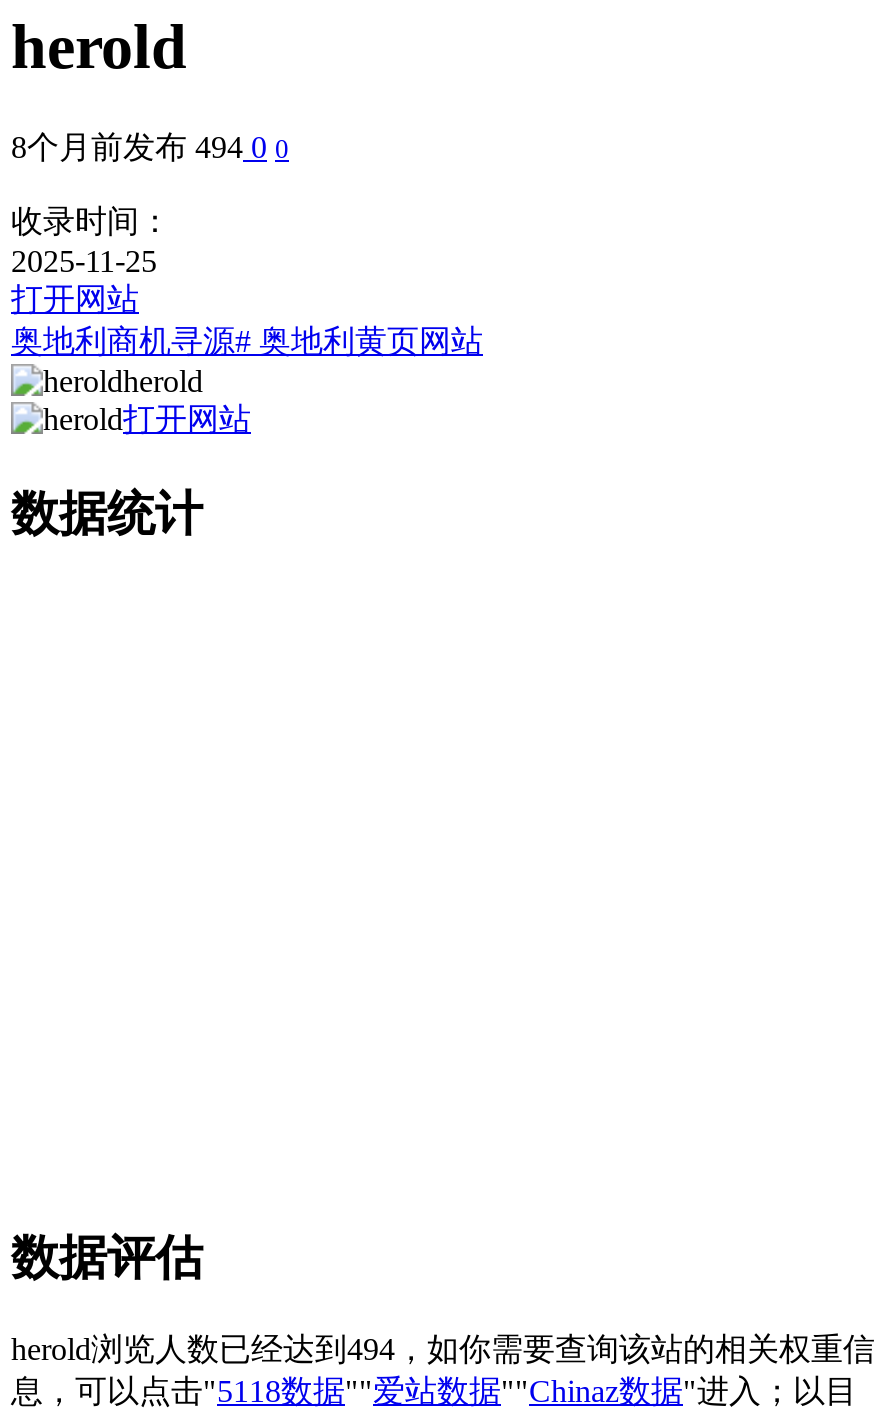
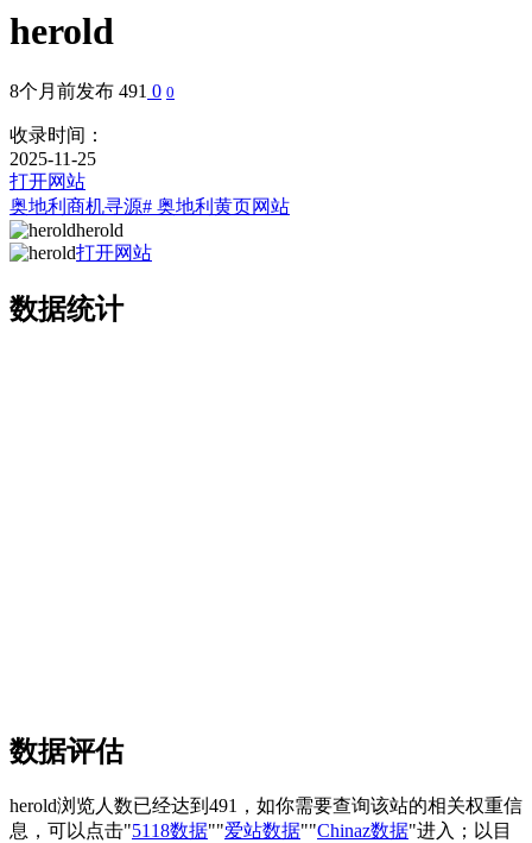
[11,130,289,164] 8个月前发布494 0 0 -> [9,81,175,101] 8个月前发布491 0 0
[11,1331,875,1365] herold浏览人数已经达到494，如你需要查询该站的相关权重信 -> [9,795,522,815] herold浏览人数已经达到491，如你需要查询该站的相关权重信

